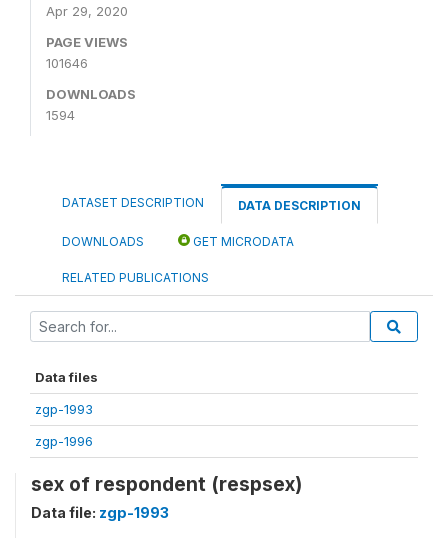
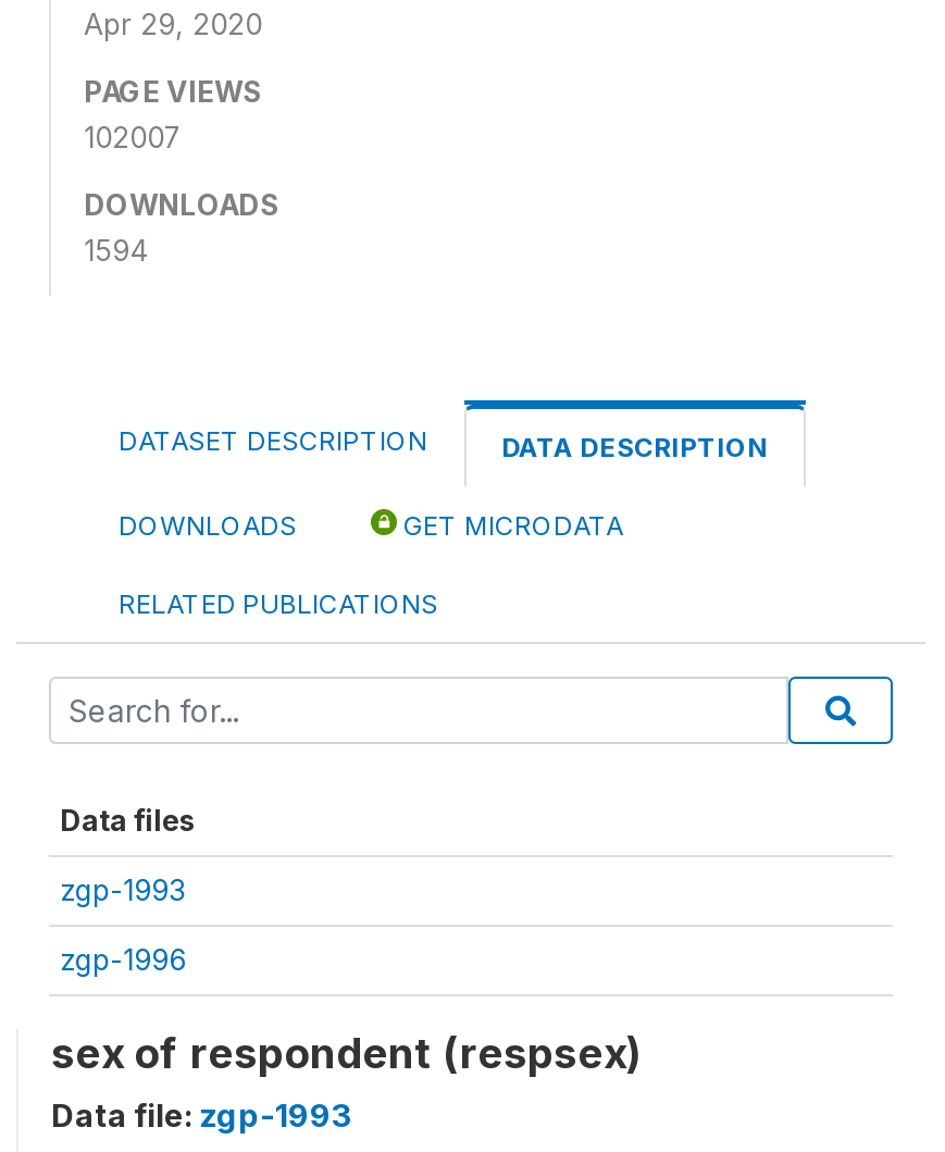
[46,55,88,71] 101646 -> [84,120,182,154] 102007

